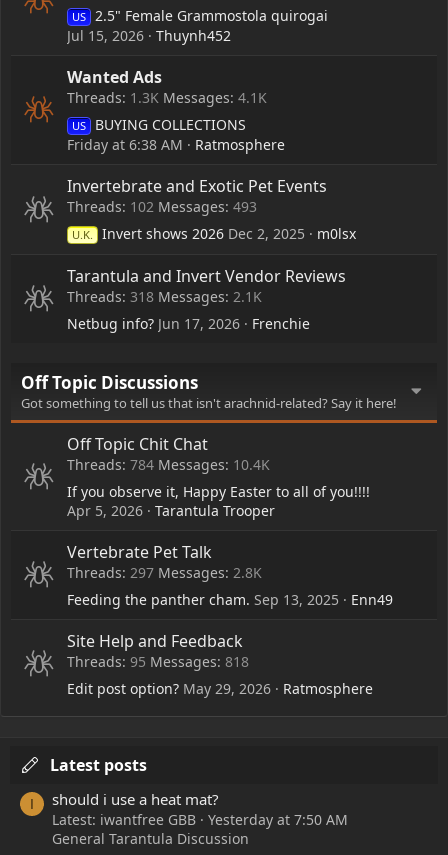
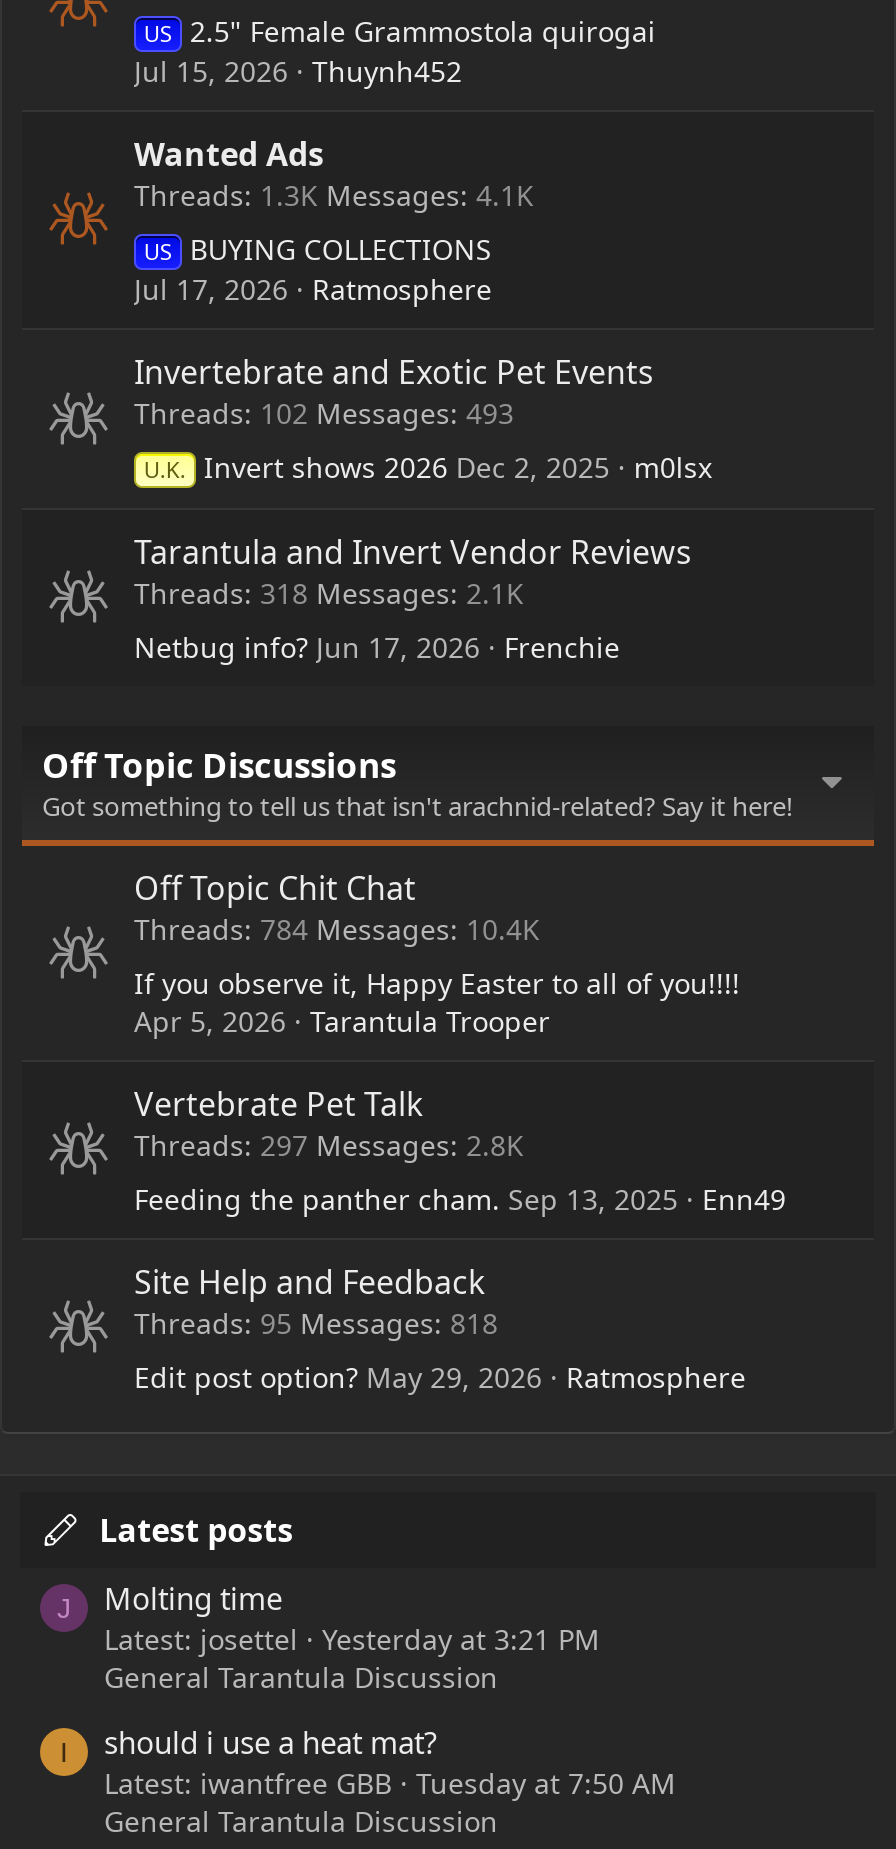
[67,134,285,153] Friday at 6:38 AM Ratmosphere -> [134,269,492,307] Jul 17, 2026 Ratmosphere
none -> [57,1578,600,1696] J | Molting time | Latest: josettel | Yesterday at 3:21 PM | General Tarantula Discussion
[208,810,348,829] Yesterday at 7:50 AM -> [416,1764,676,1802] Tuesday at 7:50 AM

